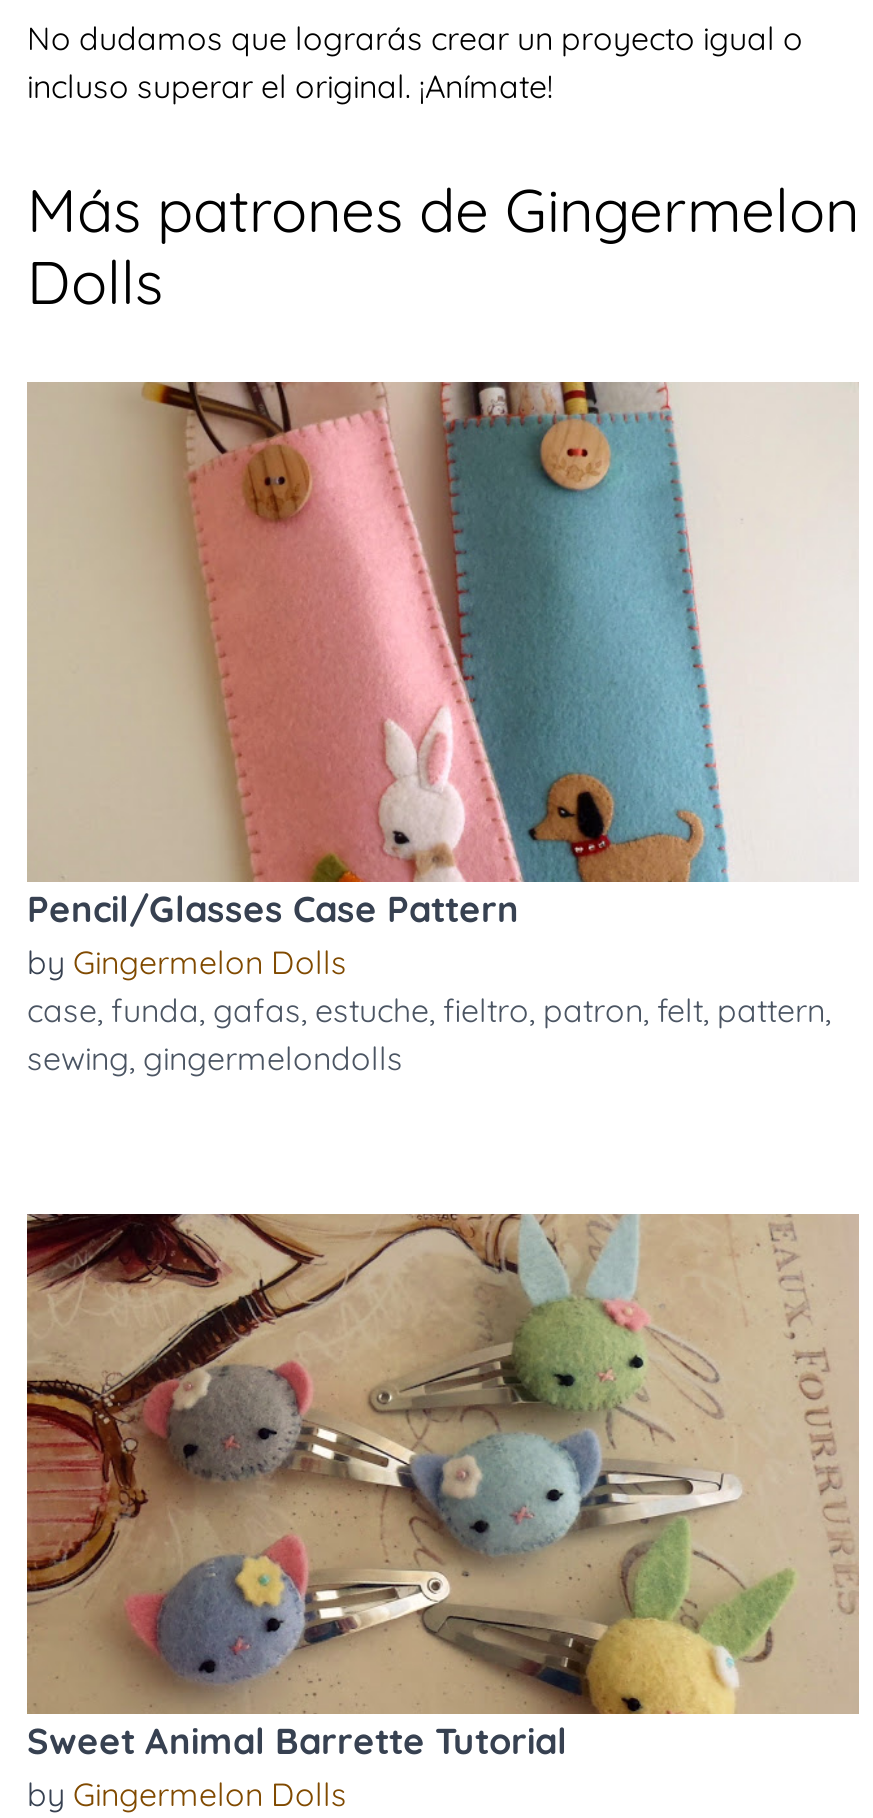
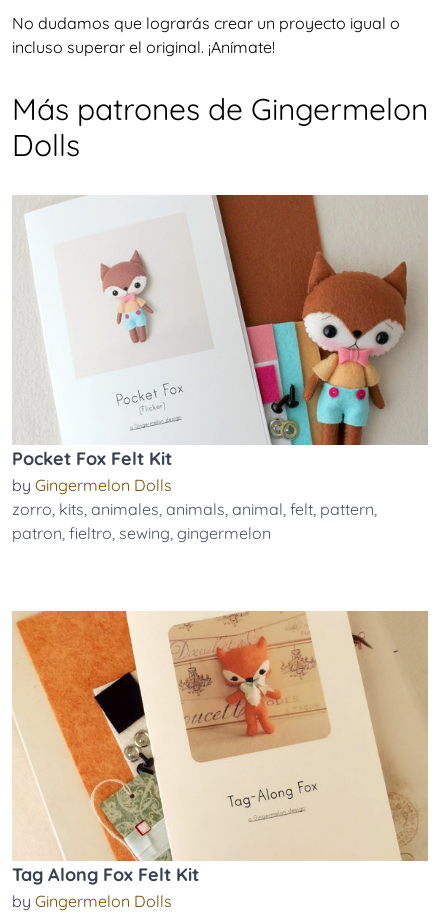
[27,380,857,932] [image] | Pencil/Glasses Case Pattern -> [12,194,428,470] [image] | Pocket Fox Felt Kit
[27,990,831,1078] case, funda, gafas, estuche, fieltro, patron, felt, pattern, | sewing, gingermelondolls -> [12,499,377,543] zorro, kits, animales, animals, animal, felt, pattern, | patron, fieltro, sewing, gingermelon
[25,1212,851,1764] [image] | Sweet Animal Barrette Tutorial -> [12,610,426,886] [image] | Tag Along Fox Felt Kit

